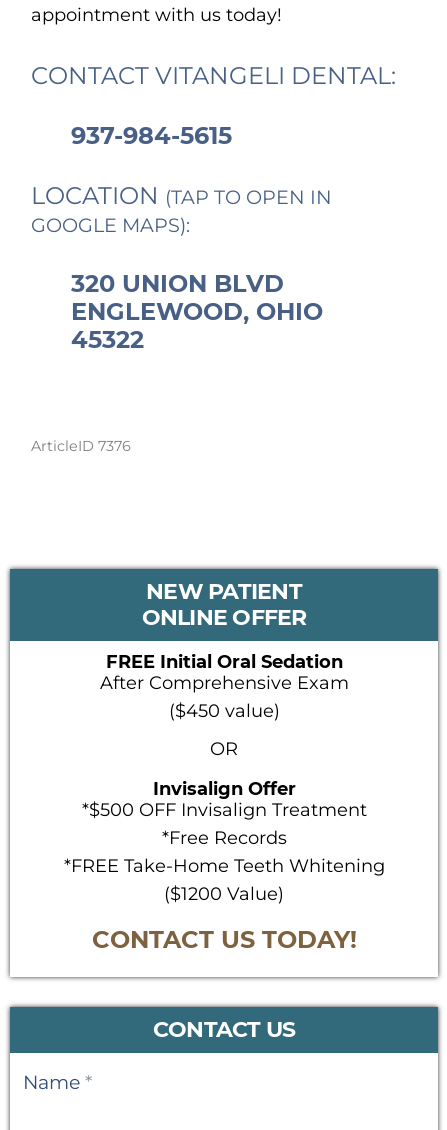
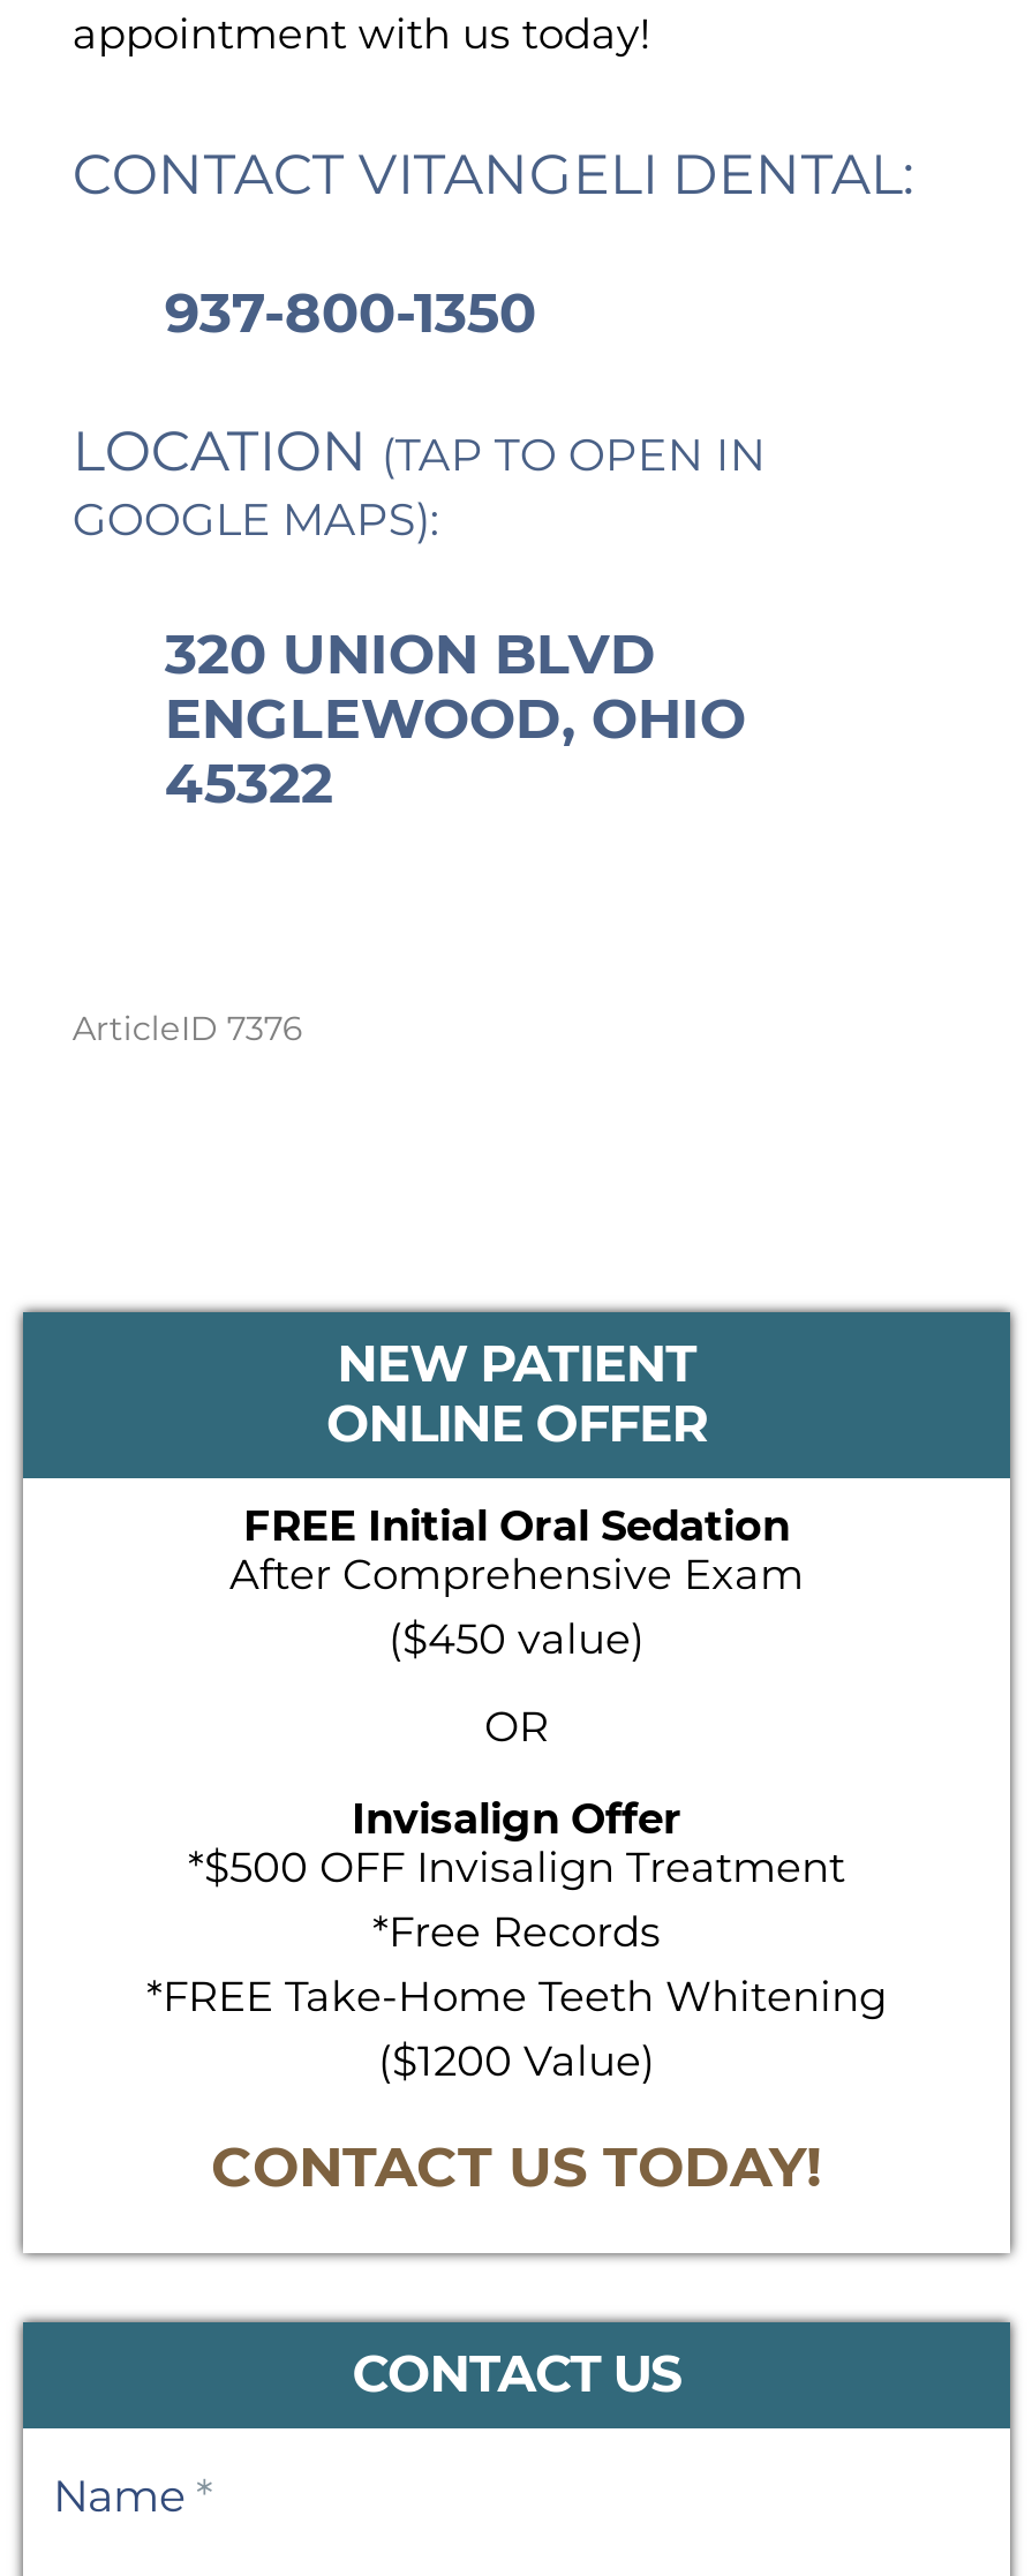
[71,121,232,150] 937-984-5615 -> [165,280,536,347] 937-800-1350

